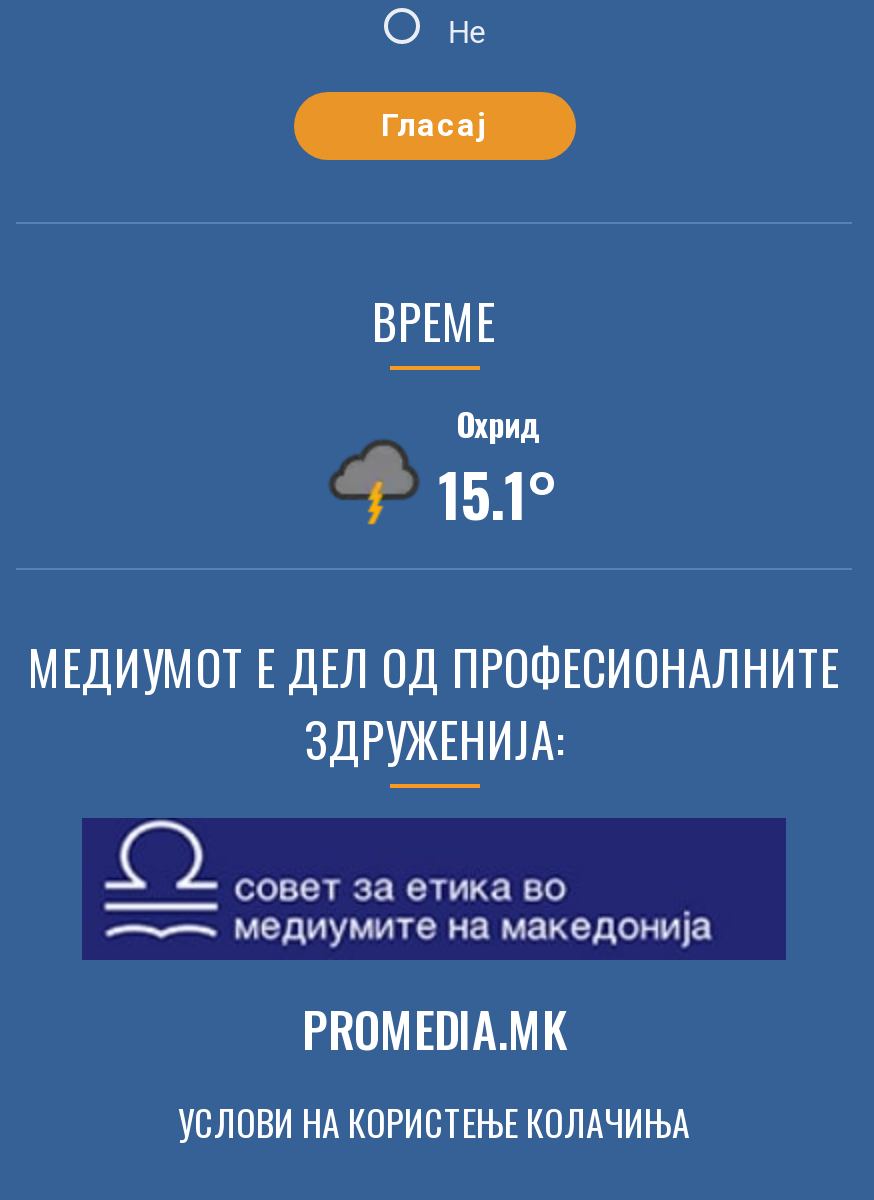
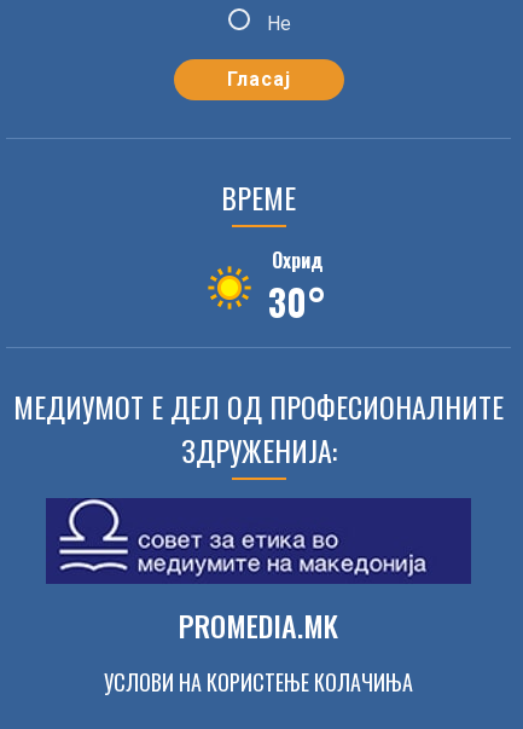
[328,436,558,538] [image] | 15.1° -> [196,265,326,329] [image] | 30°

